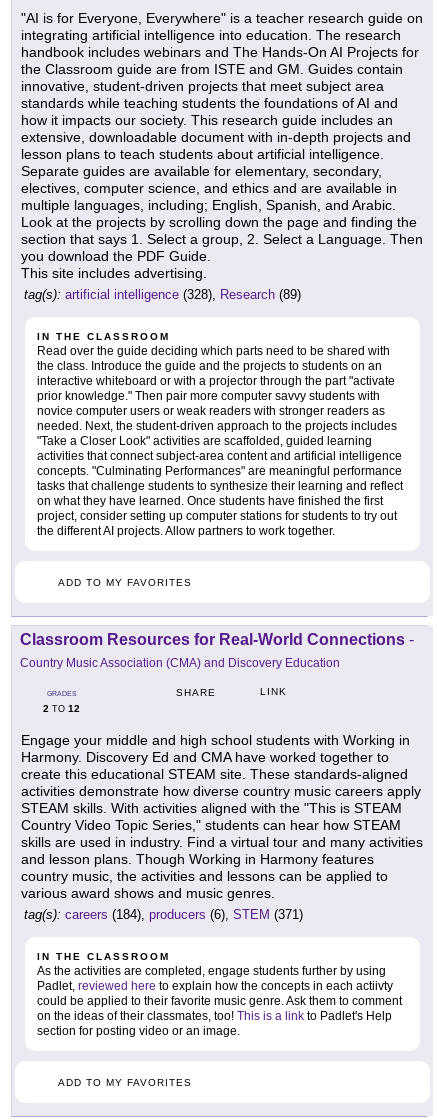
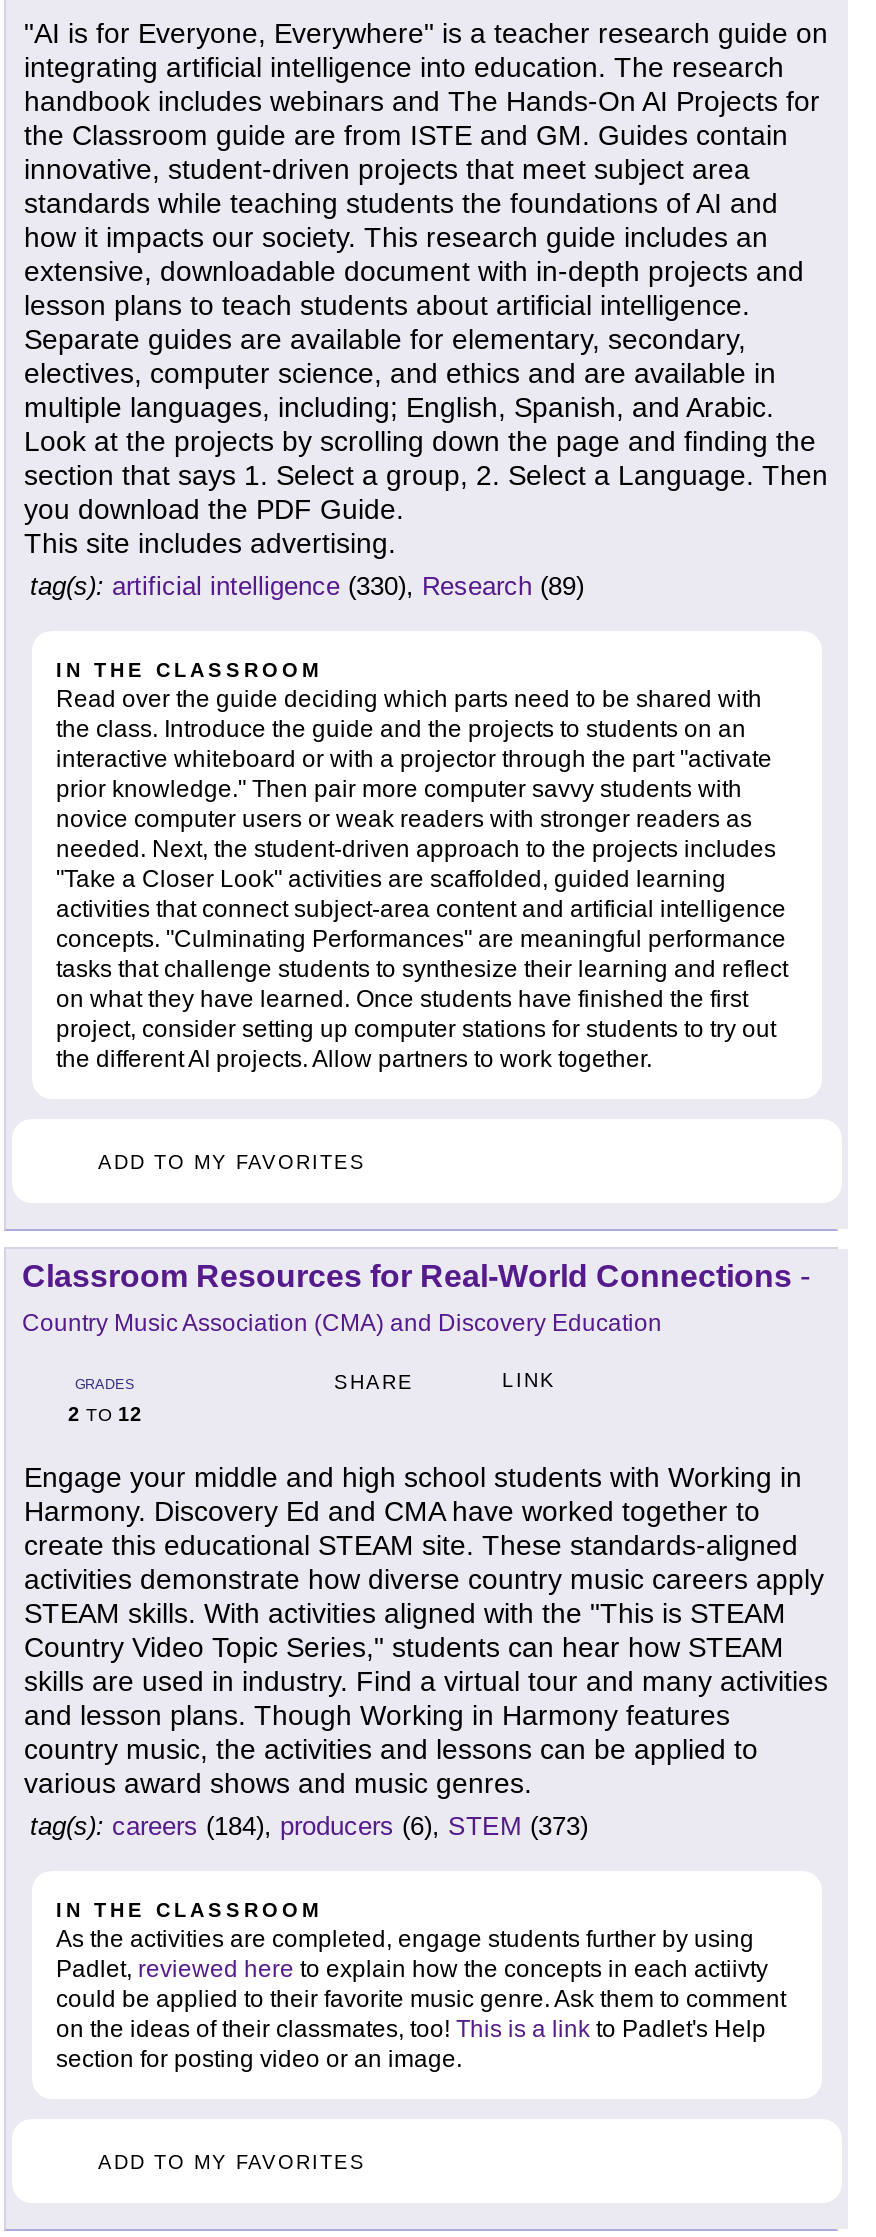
[24,287,301,302] tag(s): artificial intelligence (328), Research (89) -> [30,572,584,602] tag(s): artificial intelligence (330), Research (89)
[24,907,303,922] tag(s): careers (184), producers (6), STEM (371) -> [30,1812,588,1842] tag(s): careers (184), producers (6), STEM (373)

